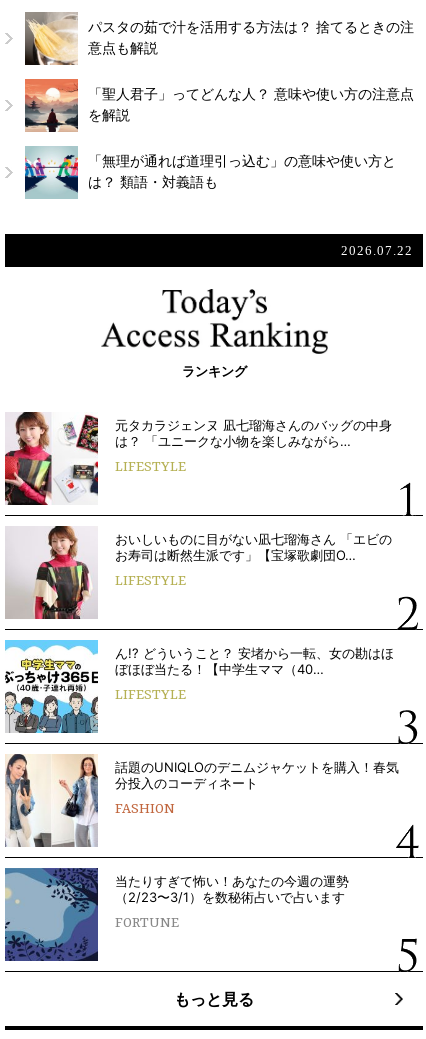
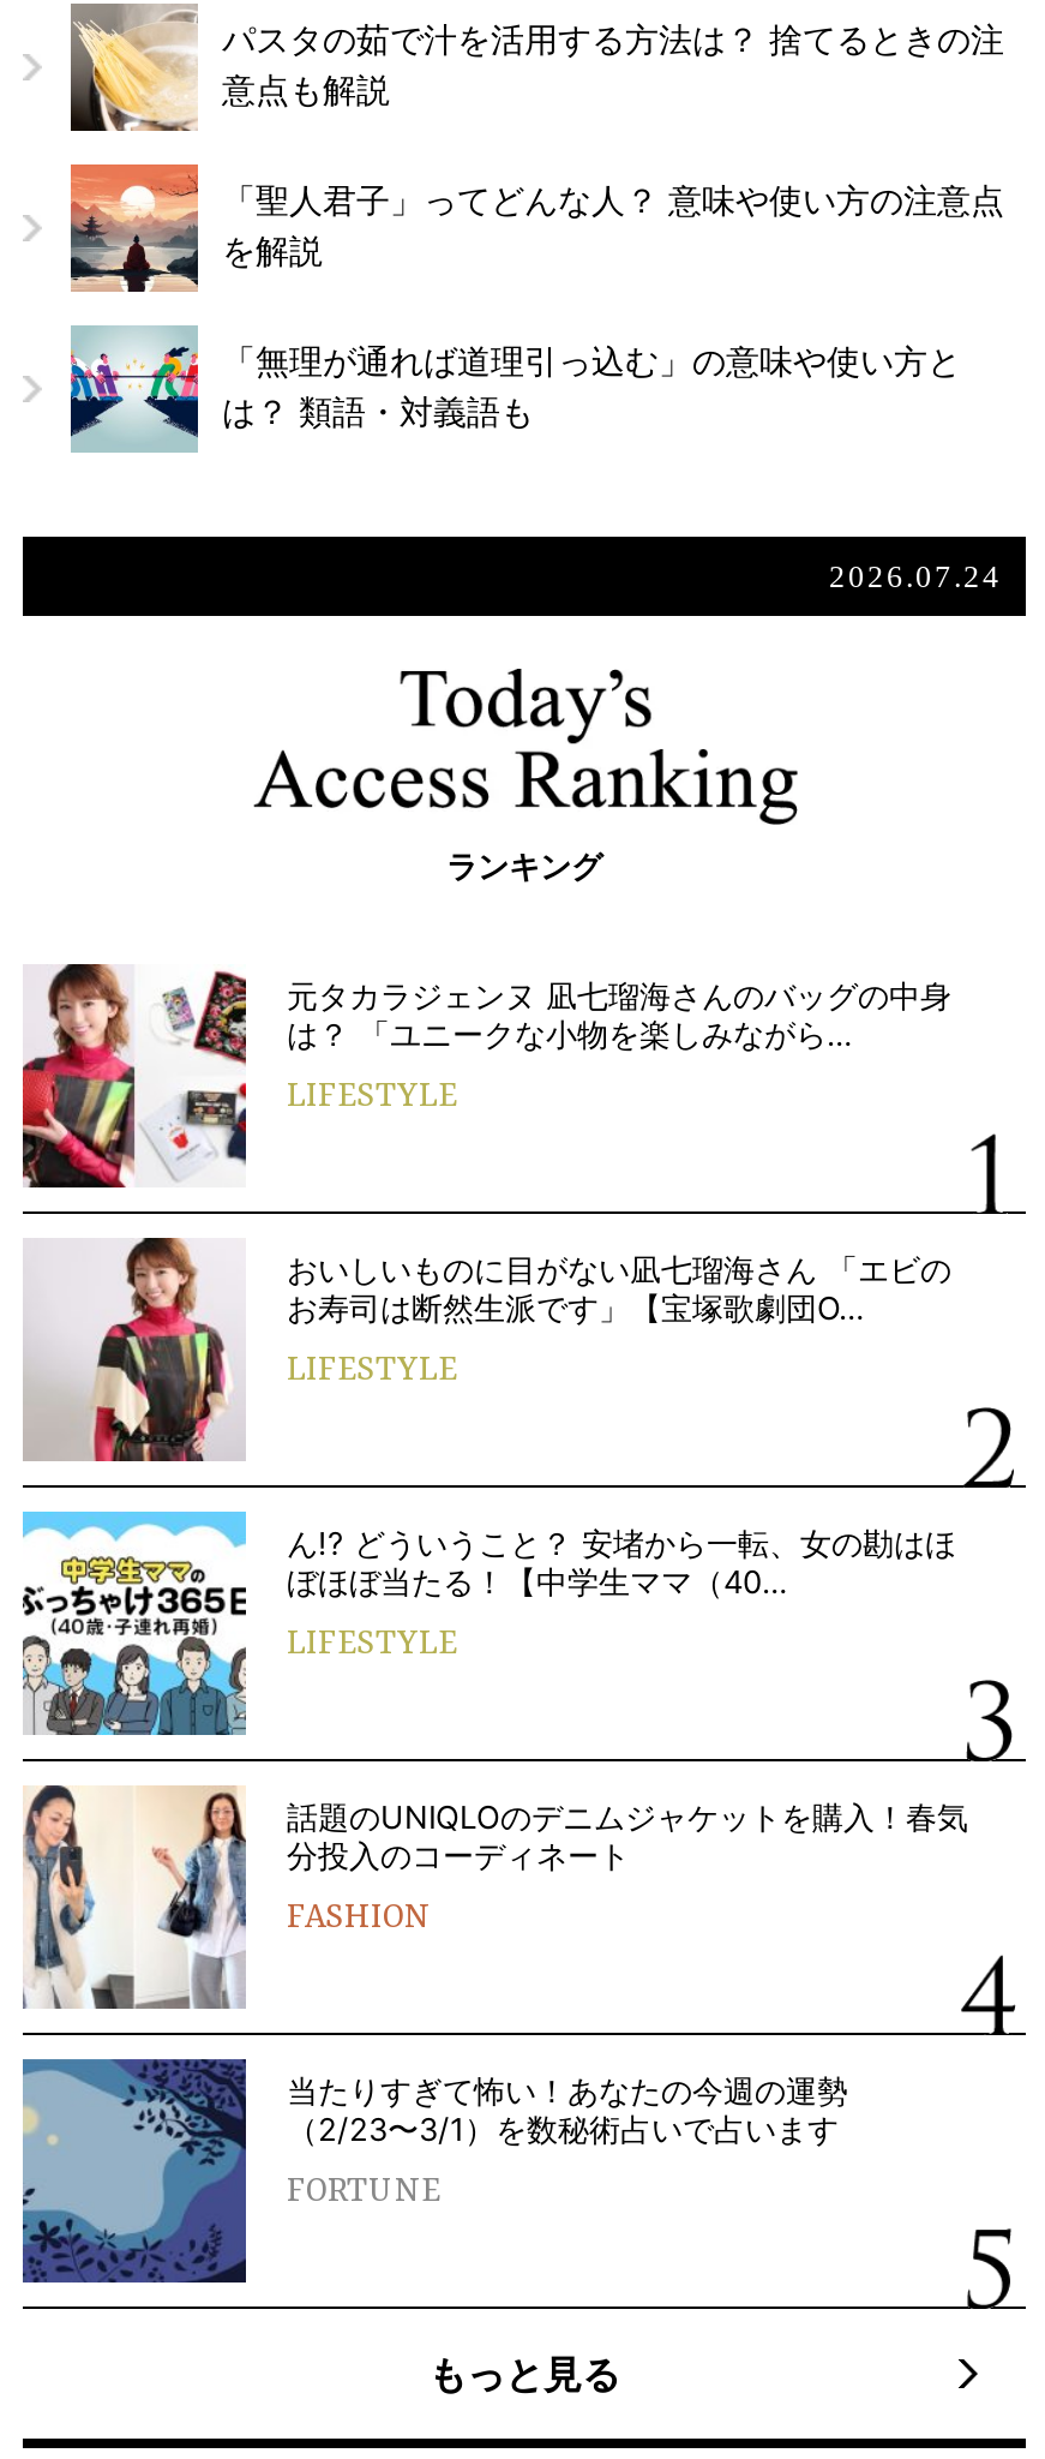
[341,243,413,258] 2026.07.22 -> [829,558,1002,594] 2026.07.24

